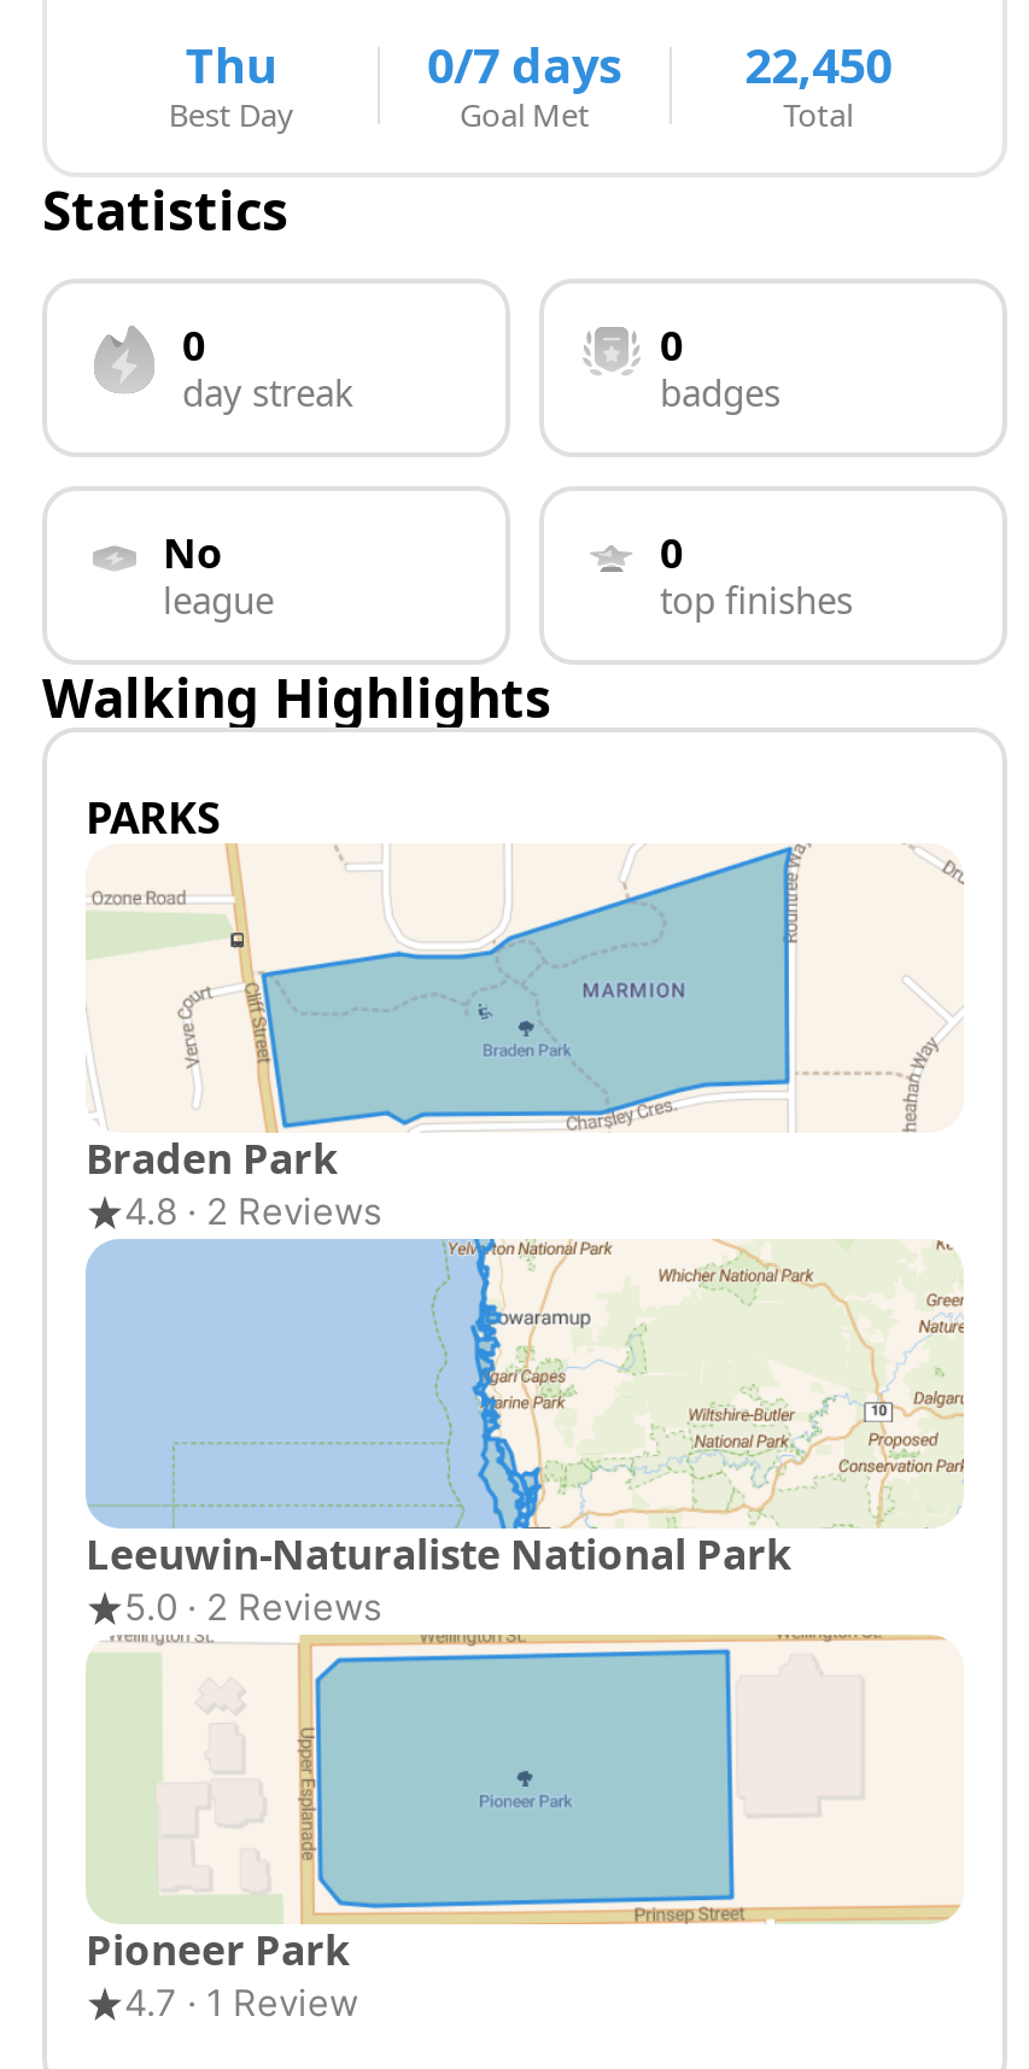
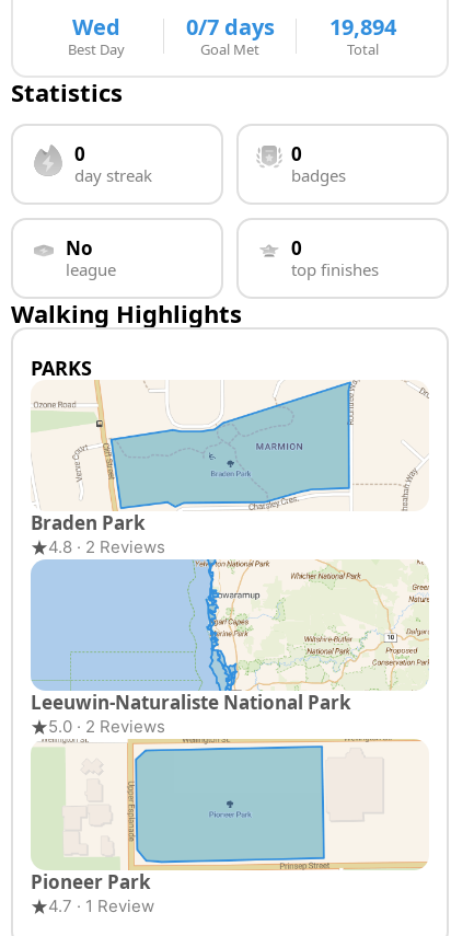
[185,33,277,98] Thu -> [73,12,121,42] Wed
[427,33,892,98] 0/7 days 22,450 -> [186,12,396,42] 0/7 days 19,894

